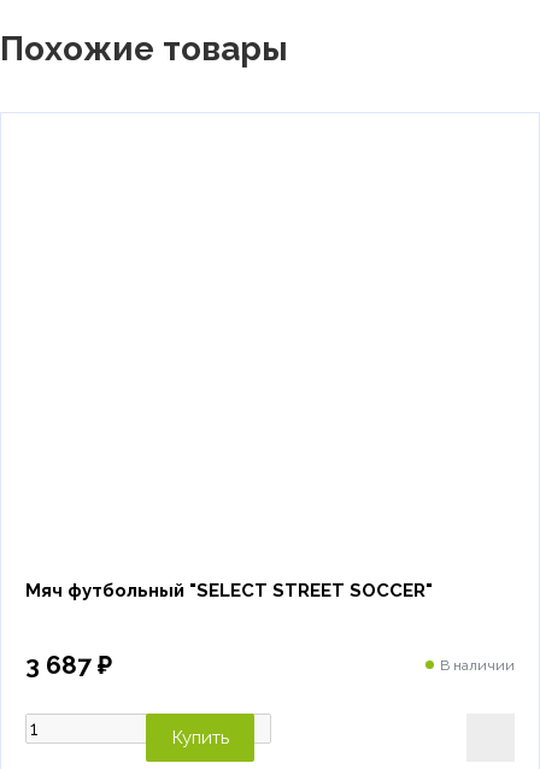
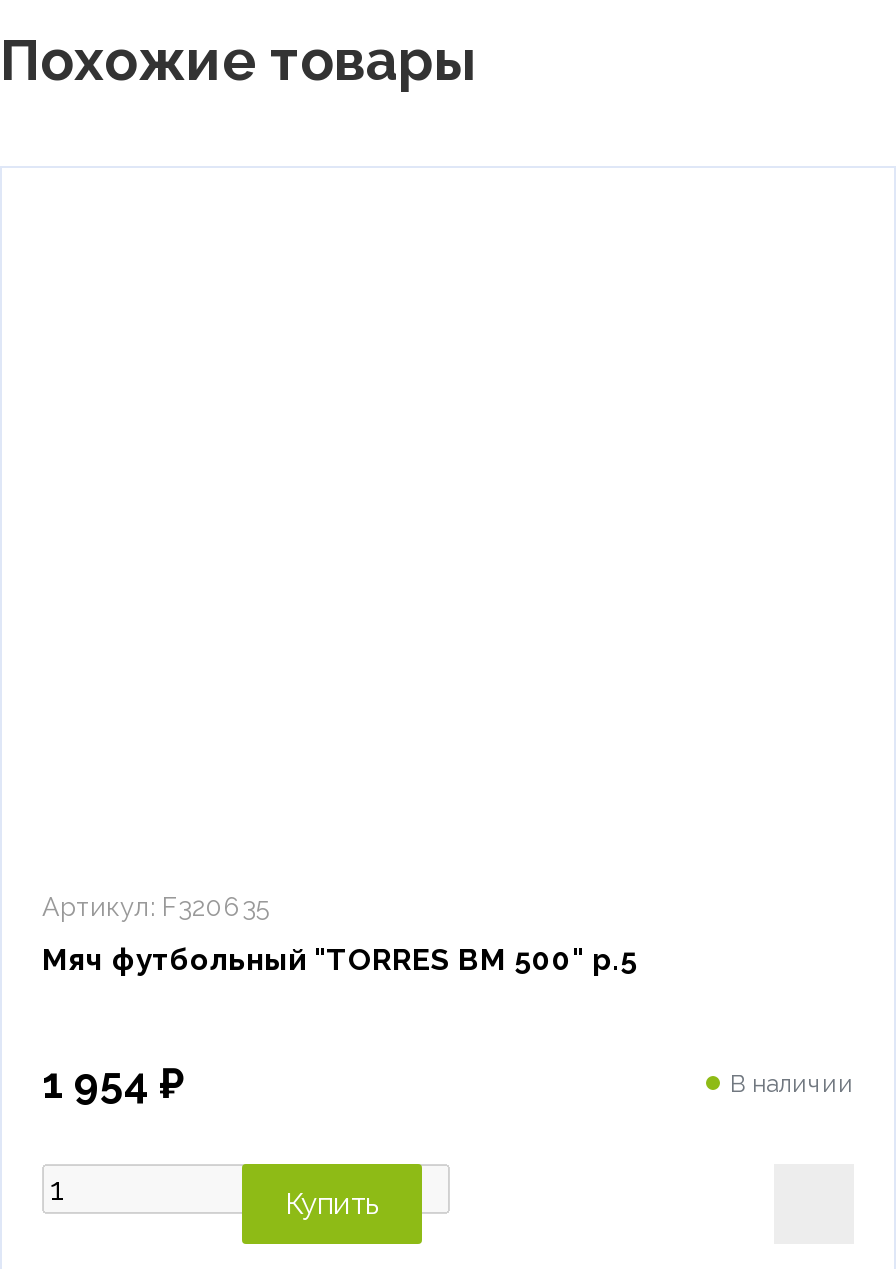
[25,580,433,680] Мяч футбольный "SELECT STREET SOCCER" | 3 687 ₽ -> [42,892,638,1108] Артикул: F320635 | Мяч футбольный "TORRES BM 500" р.5 | 1 954 ₽

